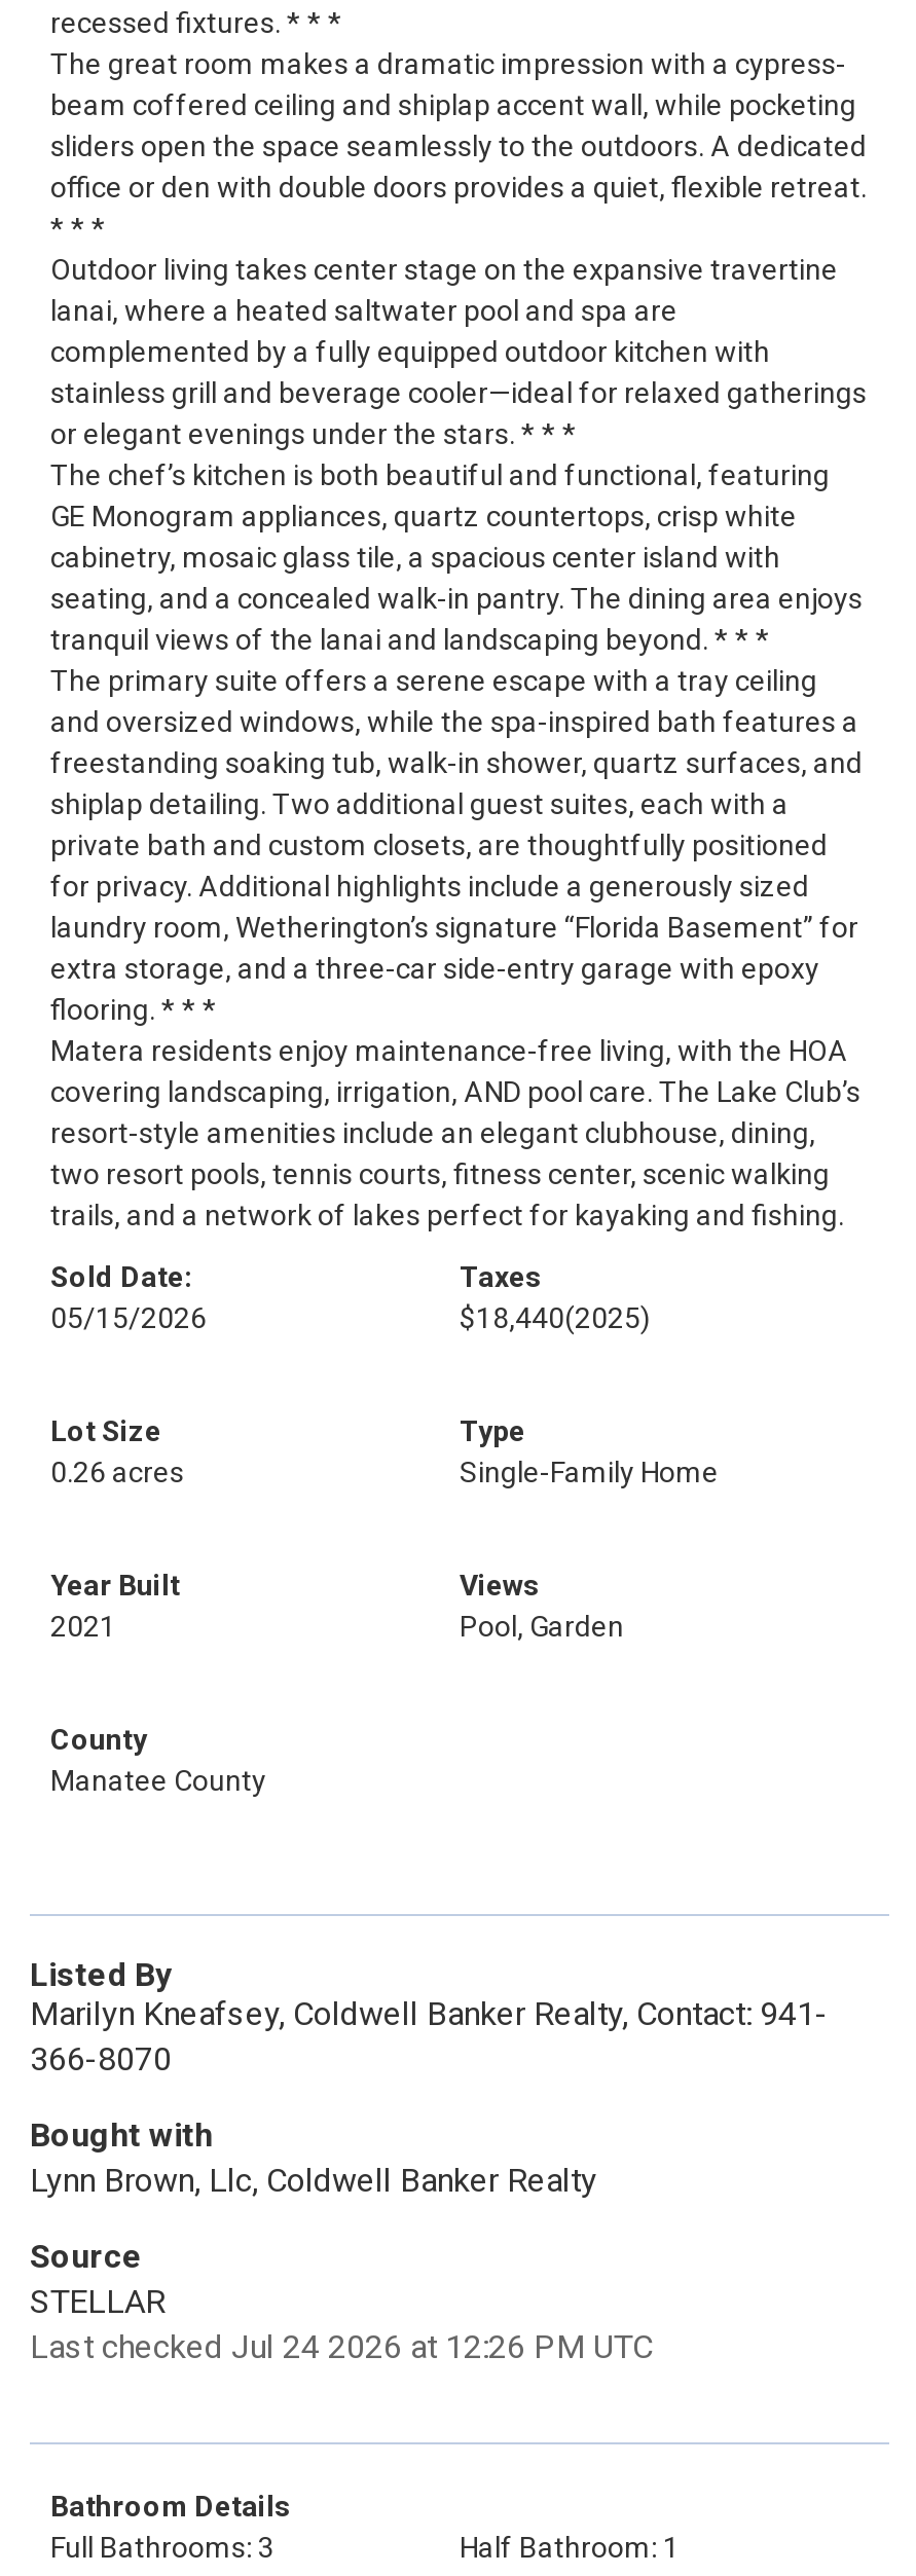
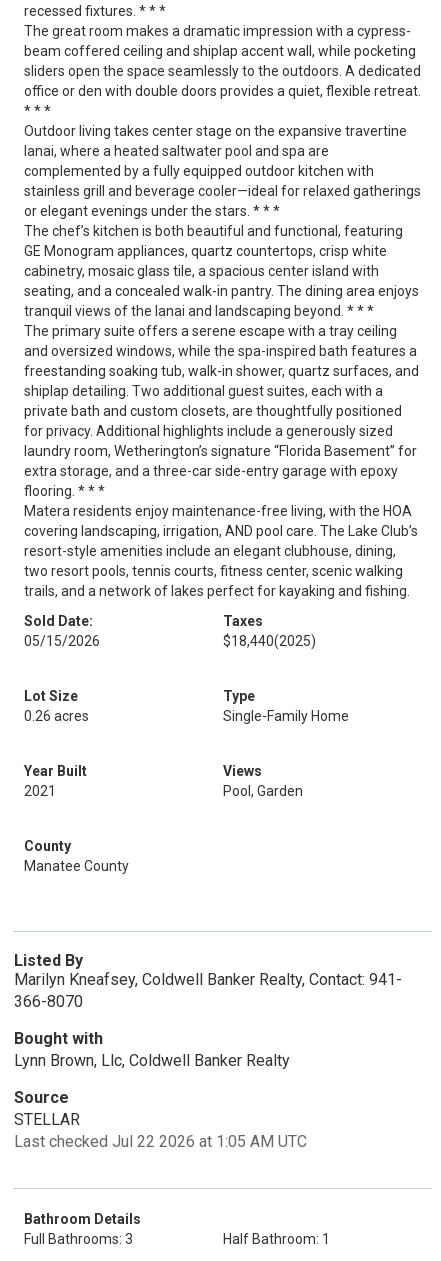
[30,2327,653,2366] Last checked Jul 24 2026 at 12:26 PM UTC -> [14,1132,307,1151] Last checked Jul 22 2026 at 1:05 AM UTC

